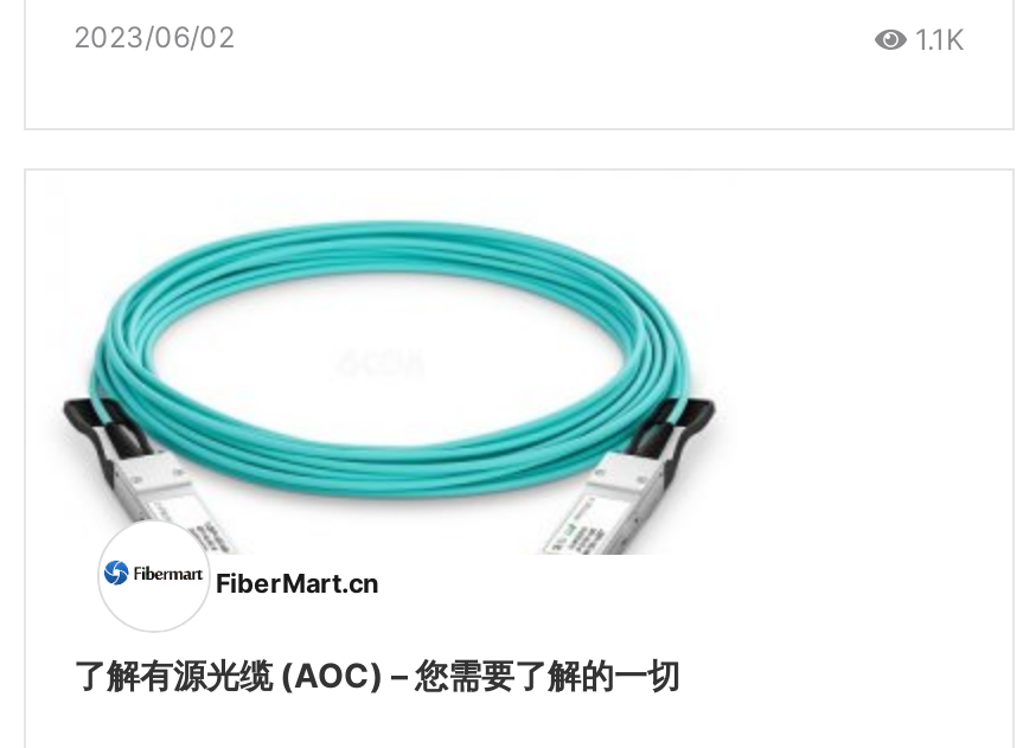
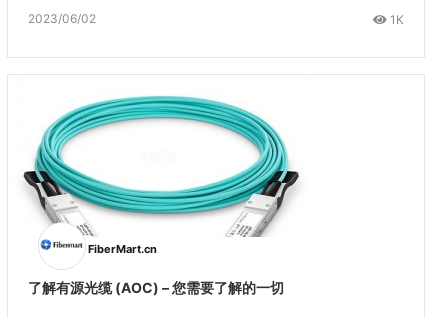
[915,21,965,56] 1.1K -> [390,12,404,27] 1K

